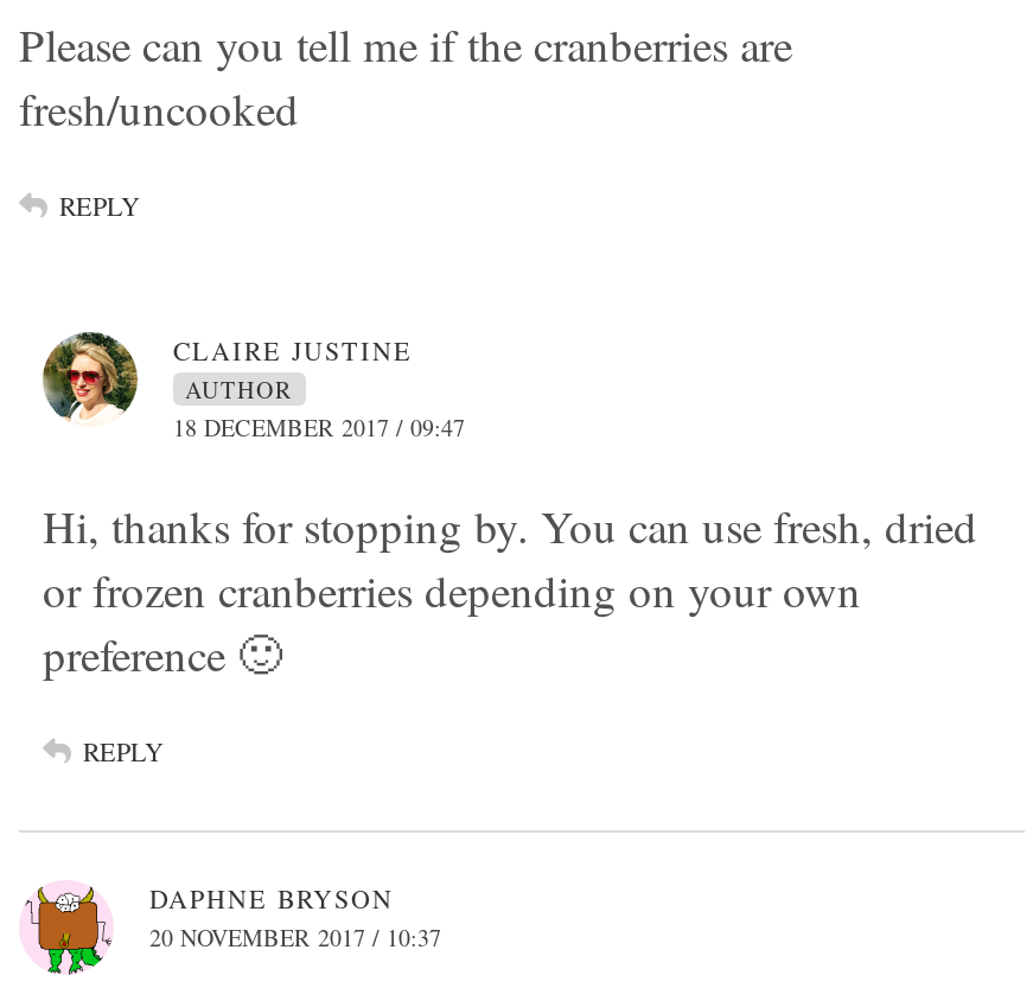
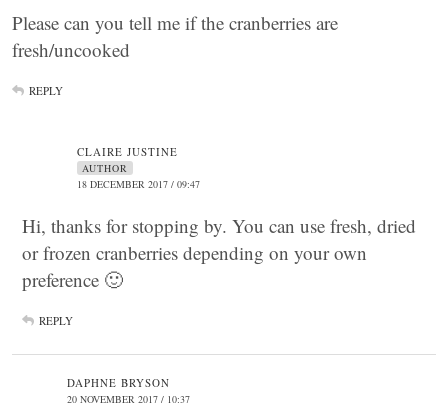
[40,330,140,425] [image] -> none
[19,880,114,977] [image] -> none

